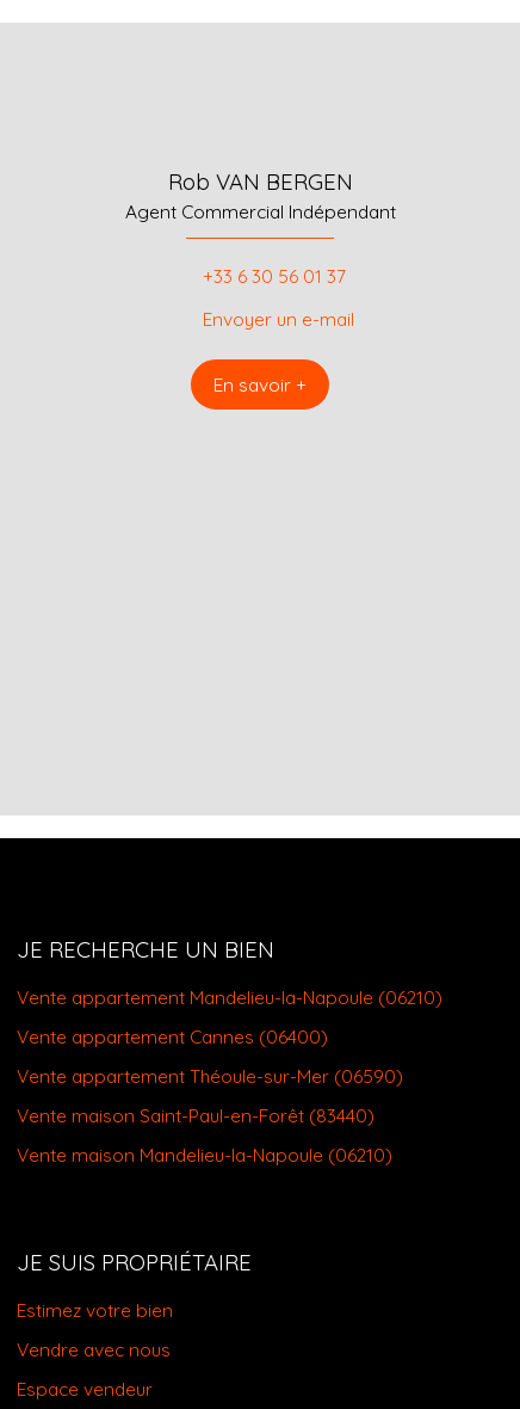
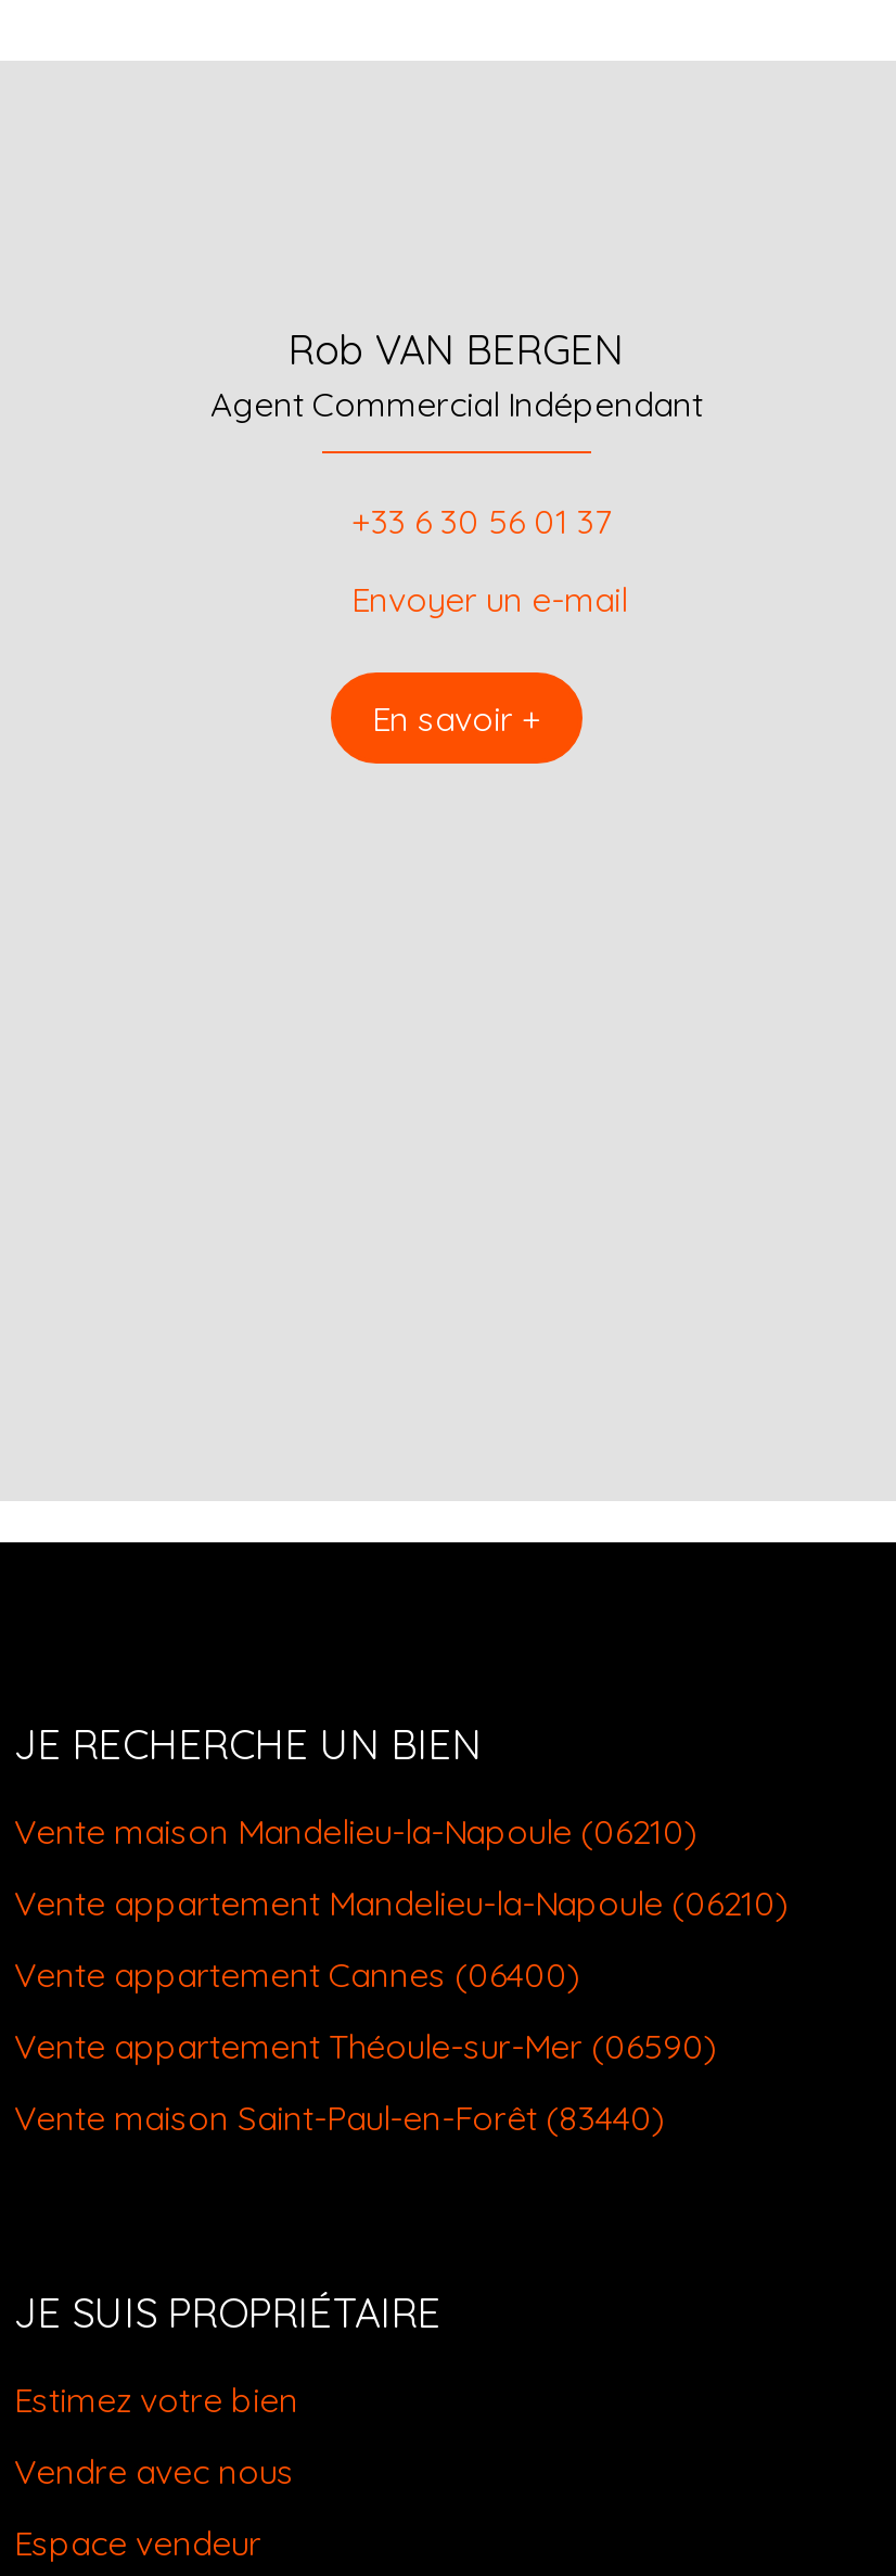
moved [17,985,442,1127] -> [14,1881,789,2139]: Vente appartement Mandelieu-la-Napoule (06210) | Vente appartement Cannes (06400) | Vente appartement Théoule-sur-Mer (06590) | Vente maison Saint-Paul-en-Forêt (83440)
moved [17,1143,392,1167] -> [14,1809,697,1853]: Vente maison Mandelieu-la-Napoule (06210)

